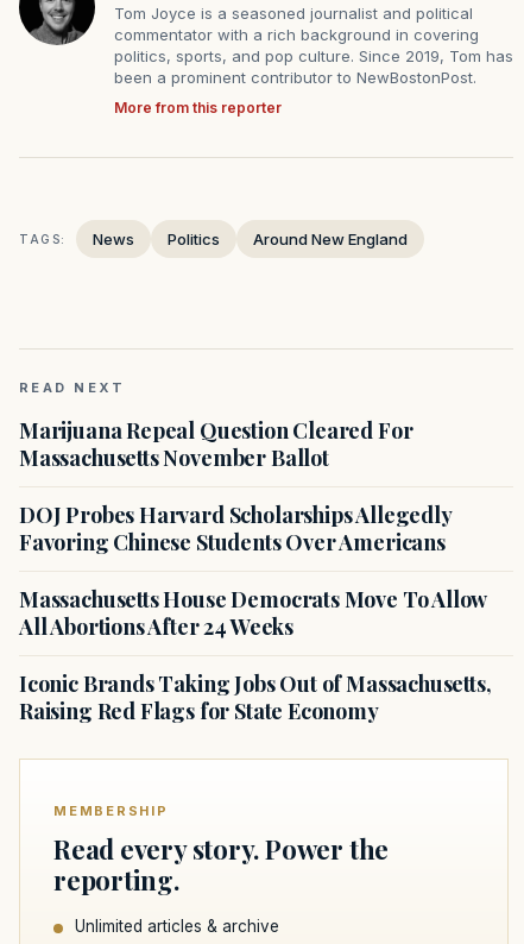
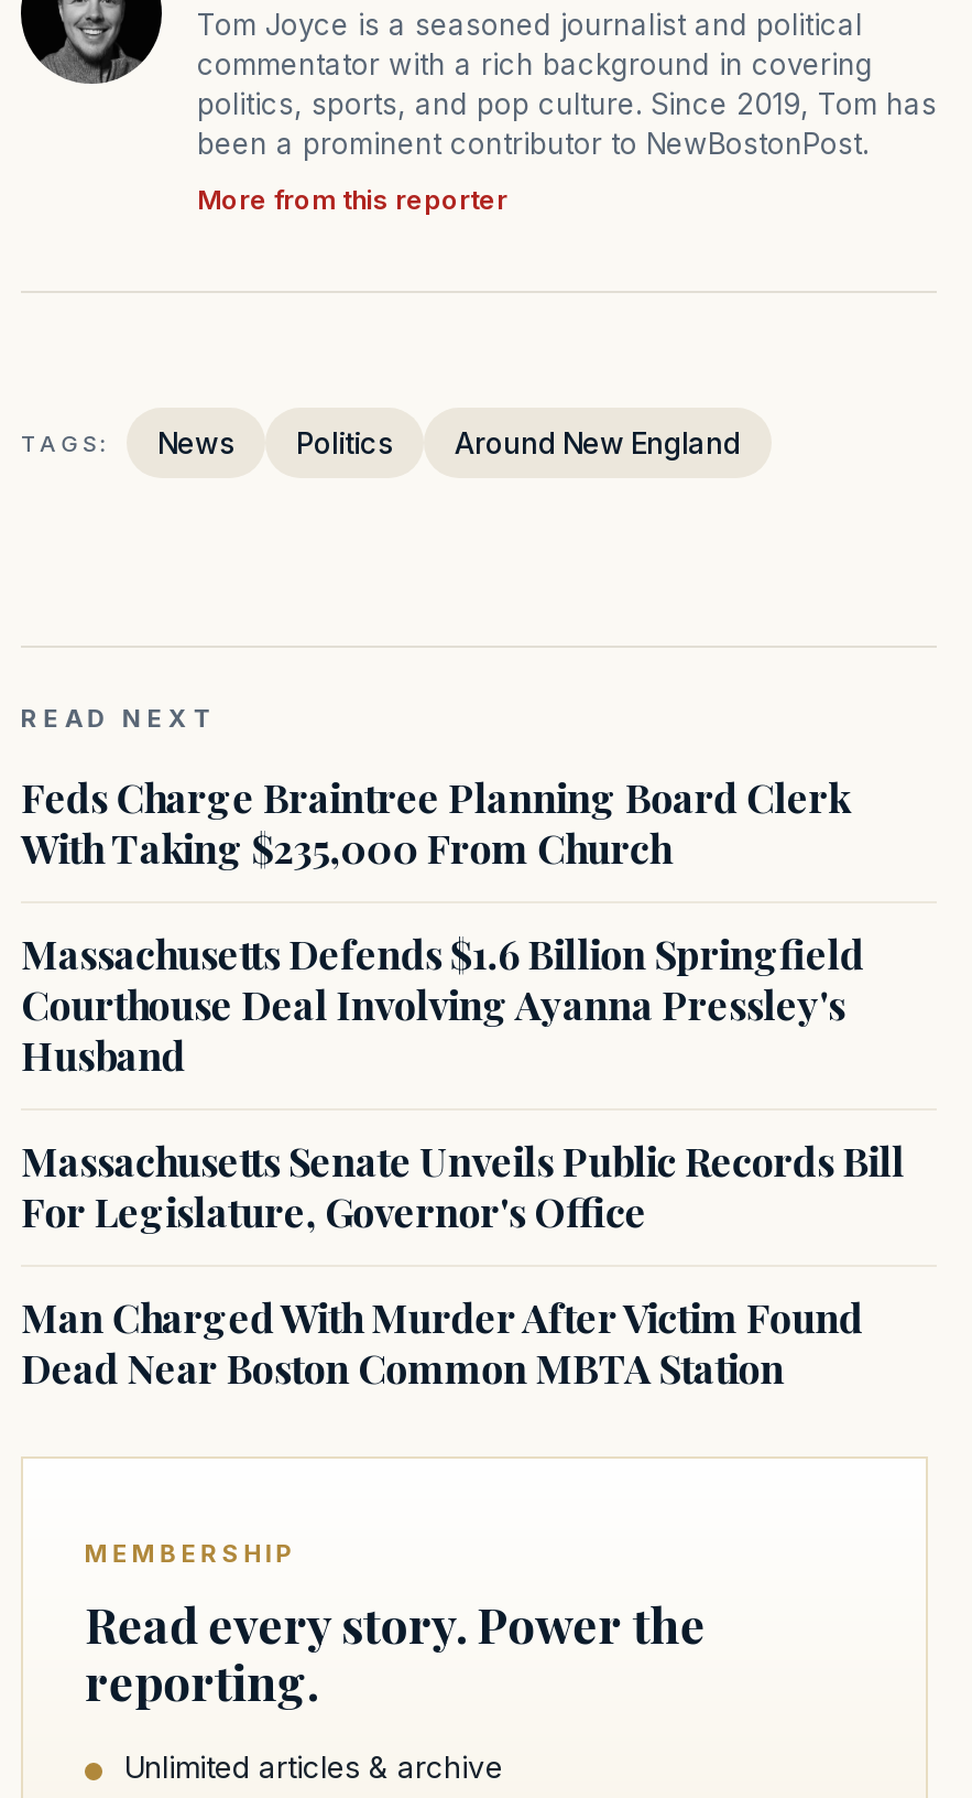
[19,417,413,472] Marijuana Repeal Question Cleared For | Massachusetts November Ballot -> [21,772,850,876] Feds Charge Braintree Planning Board Clerk | With Taking $235,000 From Church
[19,501,451,557] DOJ Probes Harvard Scholarships Allegedly | Favoring Chinese Students Over Americans -> [21,929,864,1083] Massachusetts Defends $1.6 Billion Springfield | Courthouse Deal Involving Ayanna Pressley's | Husband
[19,585,486,641] Massachusetts House Democrats Move To Allow | All Abortions After 24 Weeks -> [21,1136,905,1239] Massachusetts Senate Unveils Public Records Bill | For Legislature, Governor's Office
[19,670,491,726] Iconic Brands Taking Jobs Out of Massachusetts, | Raising Red Flags for State Economy -> [21,1292,863,1396] Man Charged With Murder After Victim Found | Dead Near Boston Common MBTA Station

